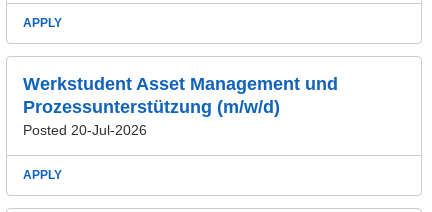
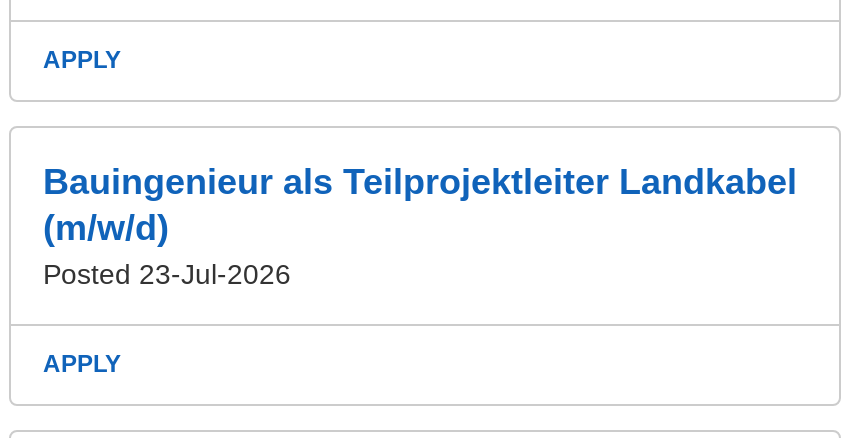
[23,74,338,138] Werkstudent Asset Management und | Prozessunterstützung (m/w/d) | Posted 20-Jul-2026 -> [43,162,797,290] Bauingenieur als Teilprojektleiter Landkabel | (m/w/d) | Posted 23-Jul-2026

